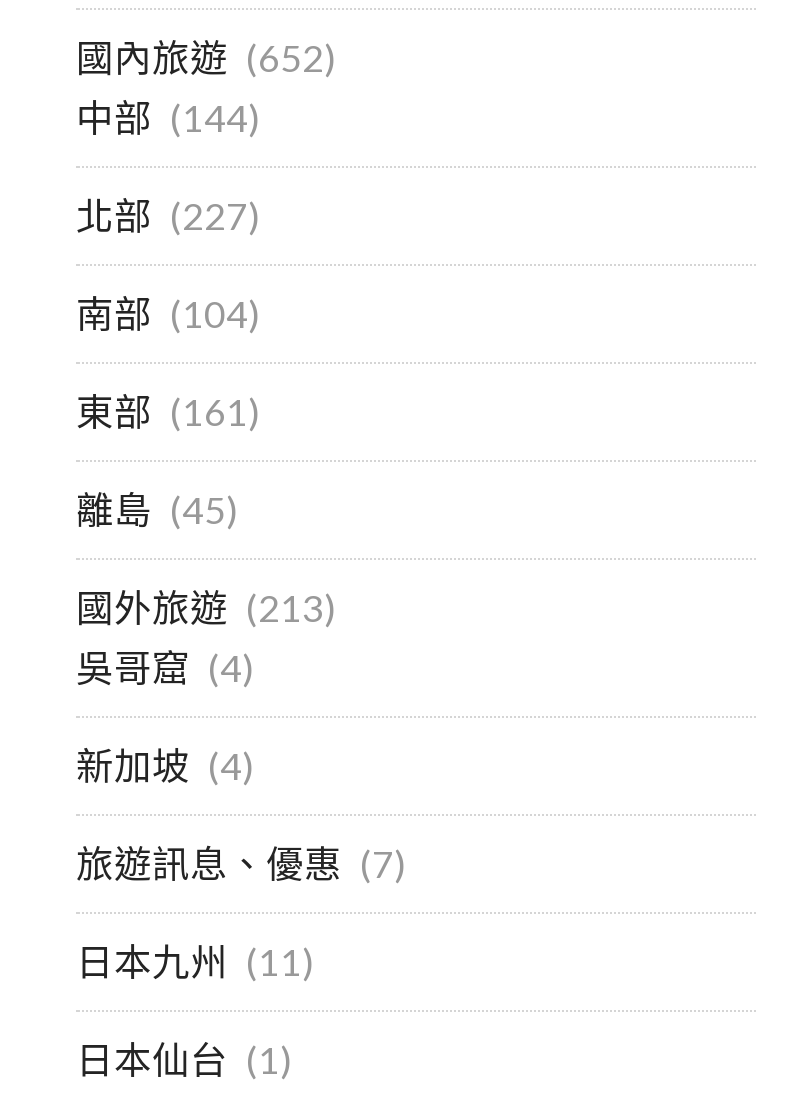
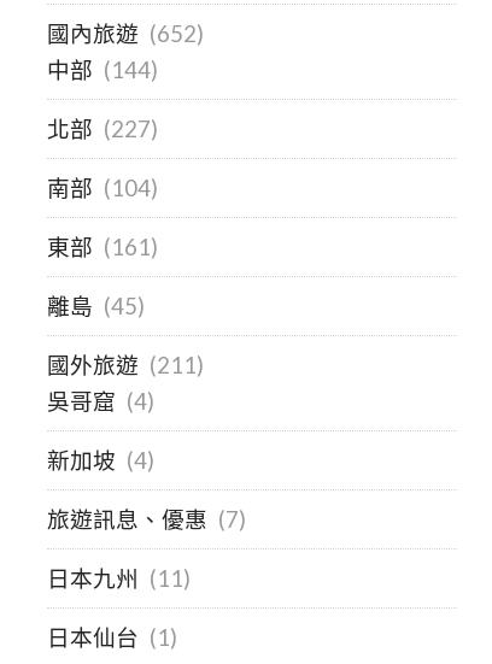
[76,585,336,629] 國外旅遊 (213) -> [47,352,204,378] 國外旅遊 (211)

